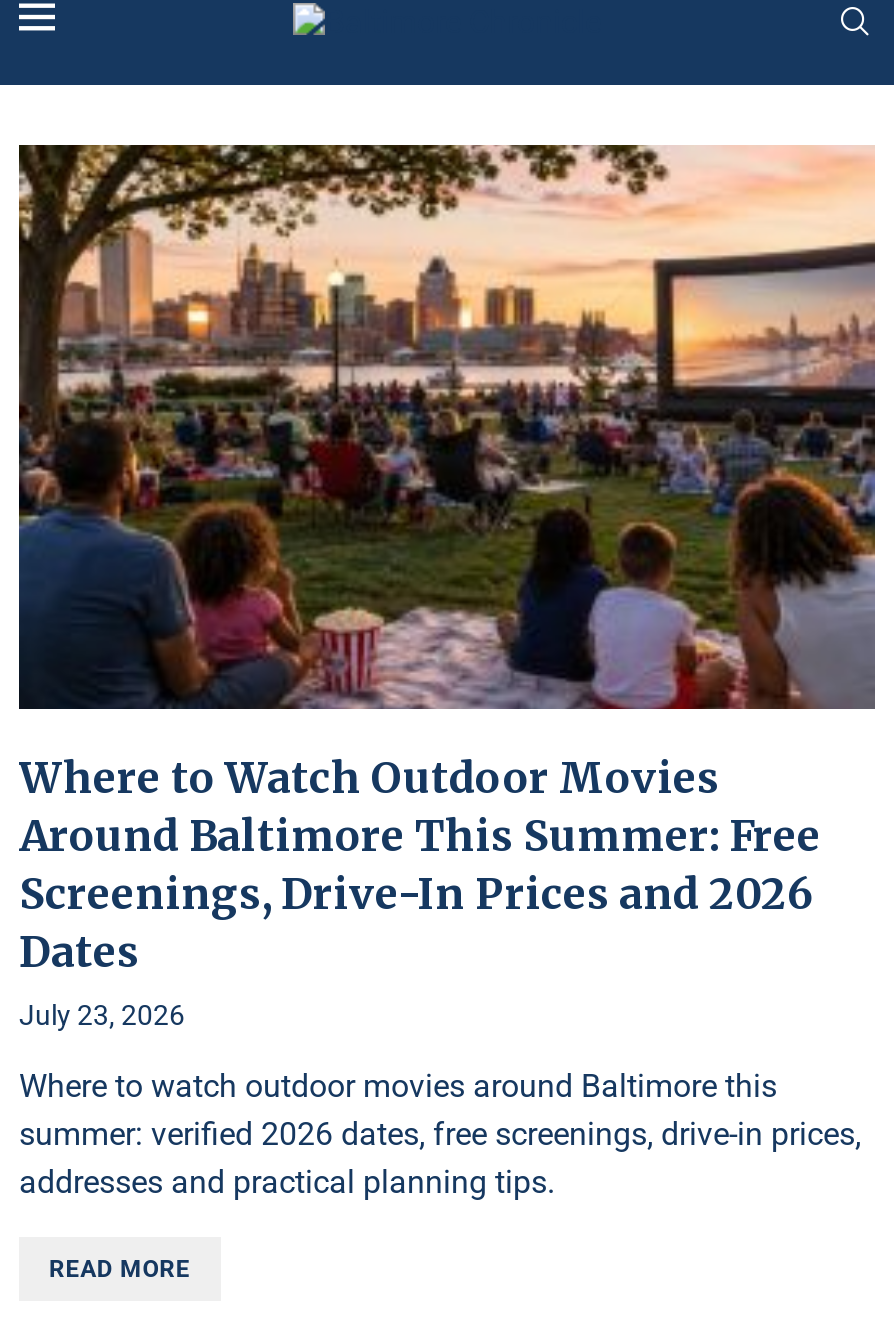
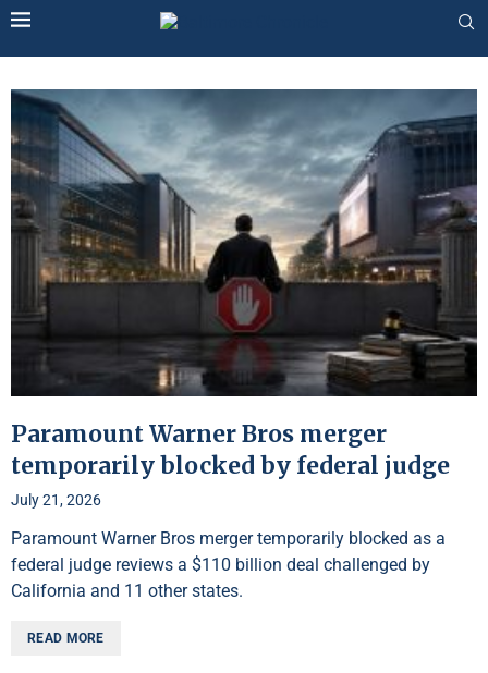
[17,143,877,1032] [image] | Where to Watch Outdoor Movies | Around Baltimore This Summer: Free | Screenings, Drive-In Prices and 2026 | Dates | July 23, 2026 -> [11,88,478,509] [image] | Paramount Warner Bros merger | temporarily blocked by federal judge | July 21, 2026
[19,1068,861,1202] Where to watch outdoor movies around Baltimore this | summer: verified 2026 dates, free screenings, drive-in prices, | addresses and practical planning tips. -> [11,529,446,602] Paramount Warner Bros merger temporarily blocked as a | federal judge reviews a $110 billion deal challenged by | California and 11 other states.

